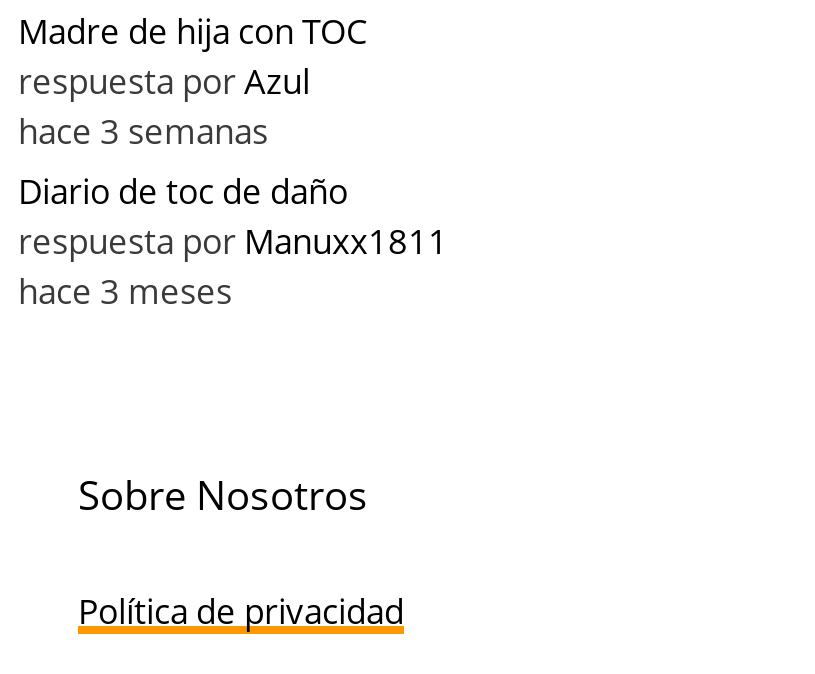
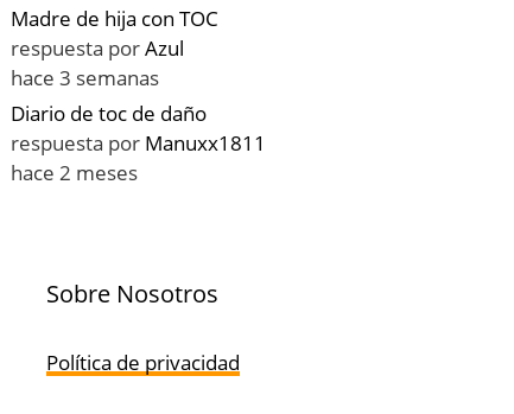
[18,269,232,315] hace 3 meses -> [11,160,138,187] hace 2 meses

